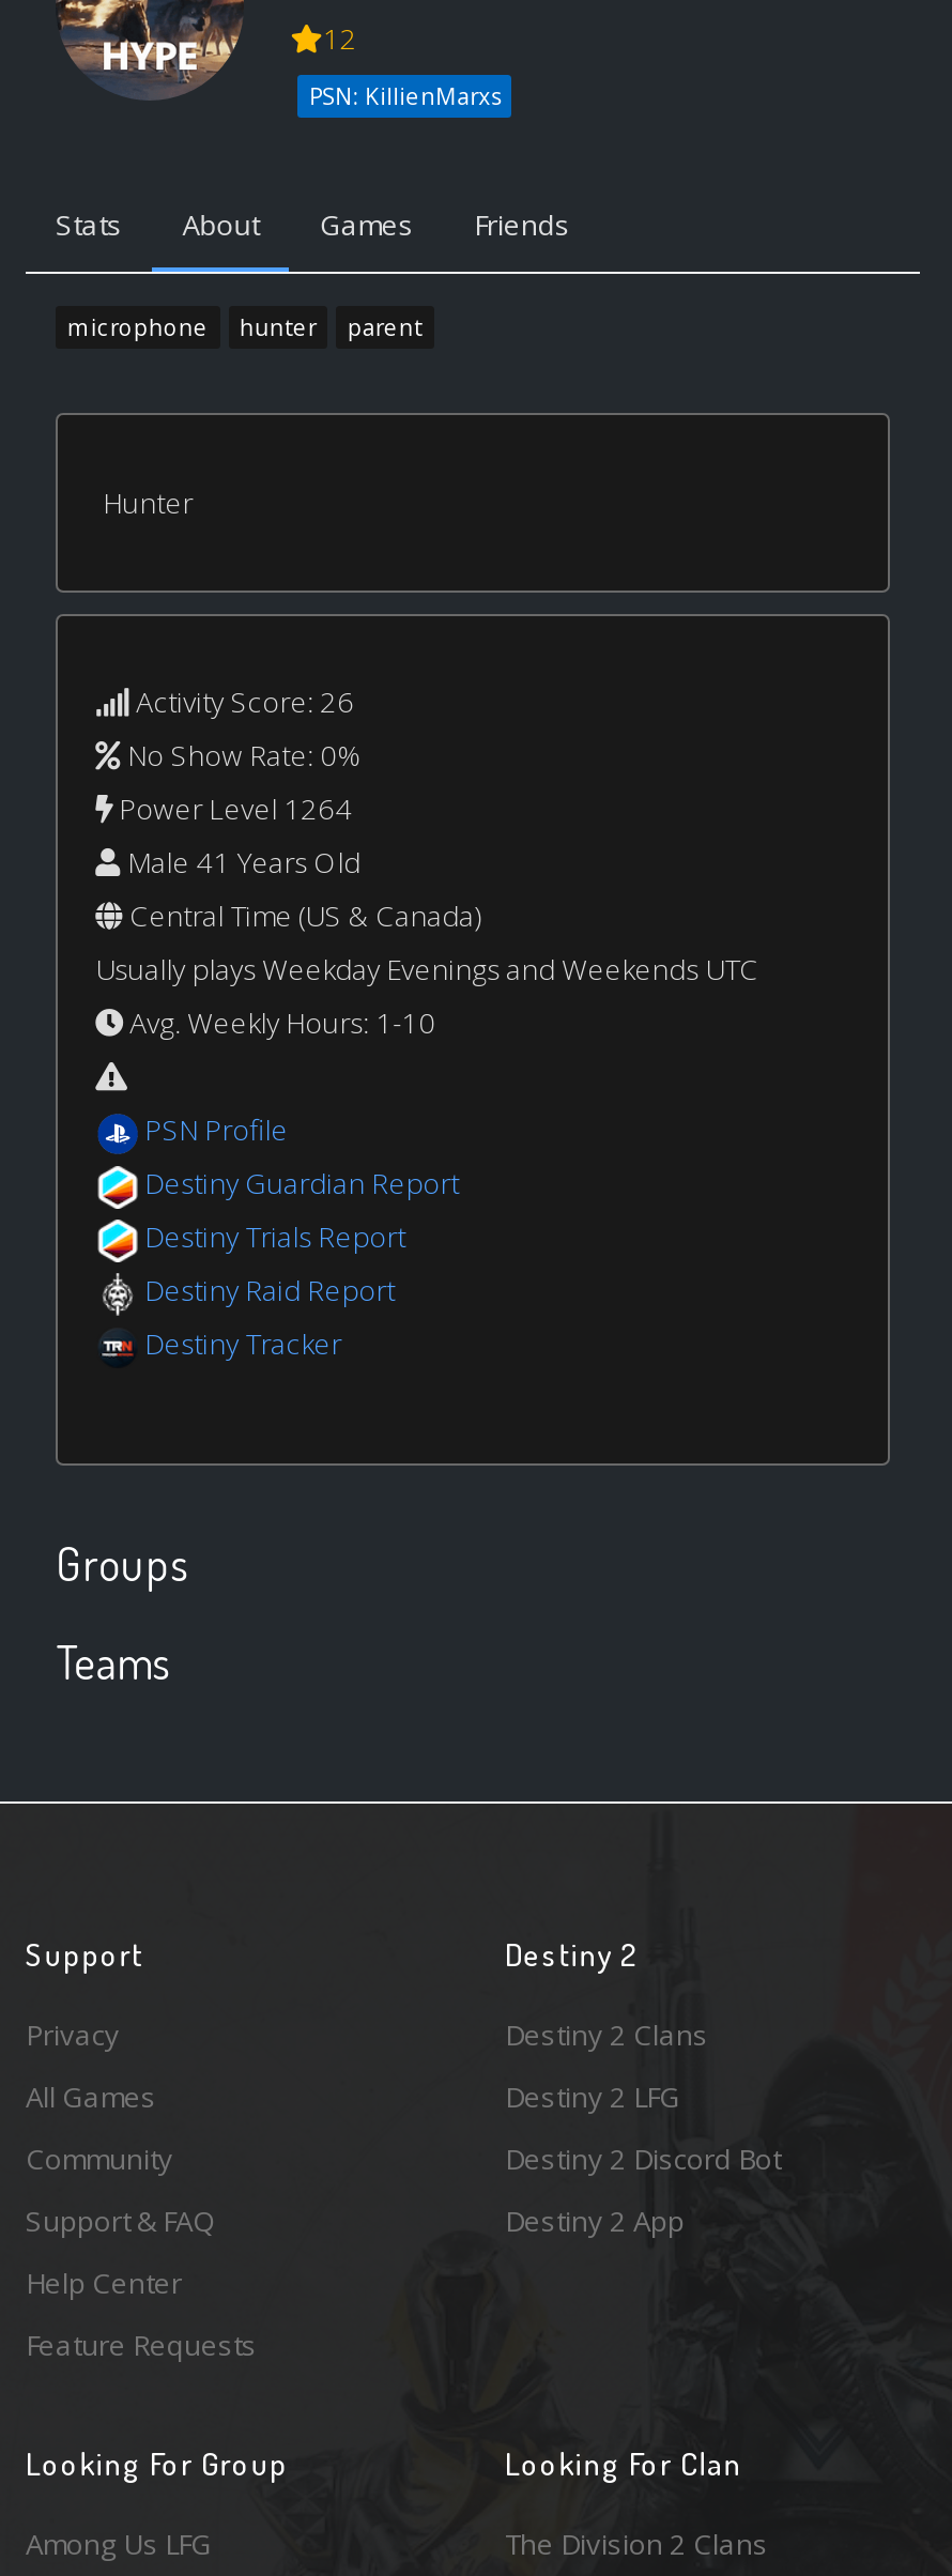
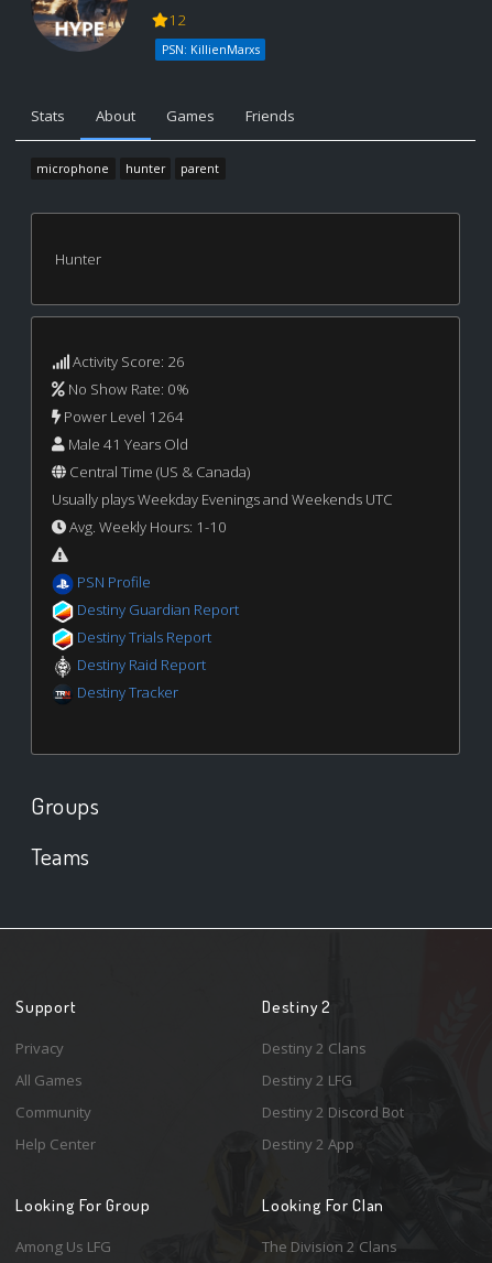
[26,2201,216,2239] Support & FAQ -> none
[26,2325,257,2363] Feature Requests -> none

